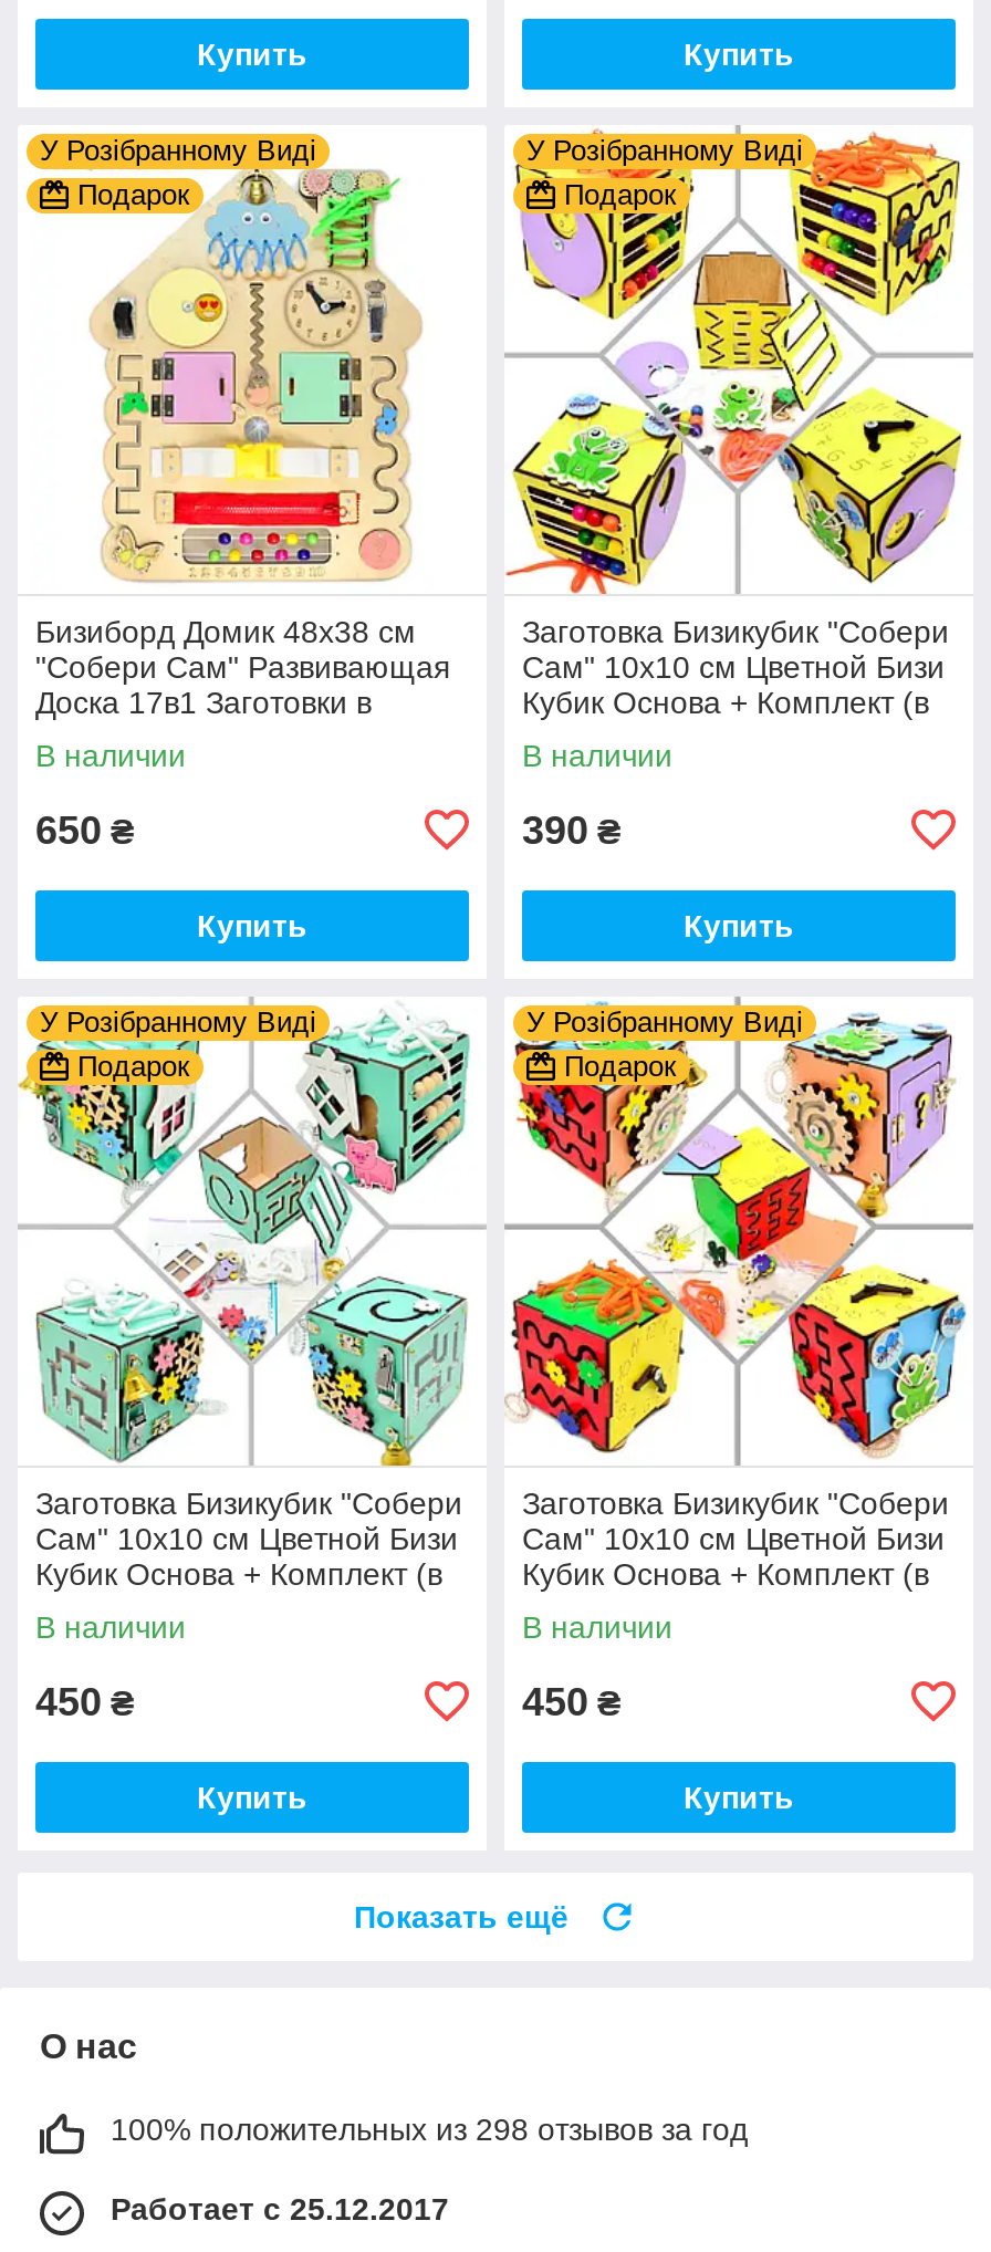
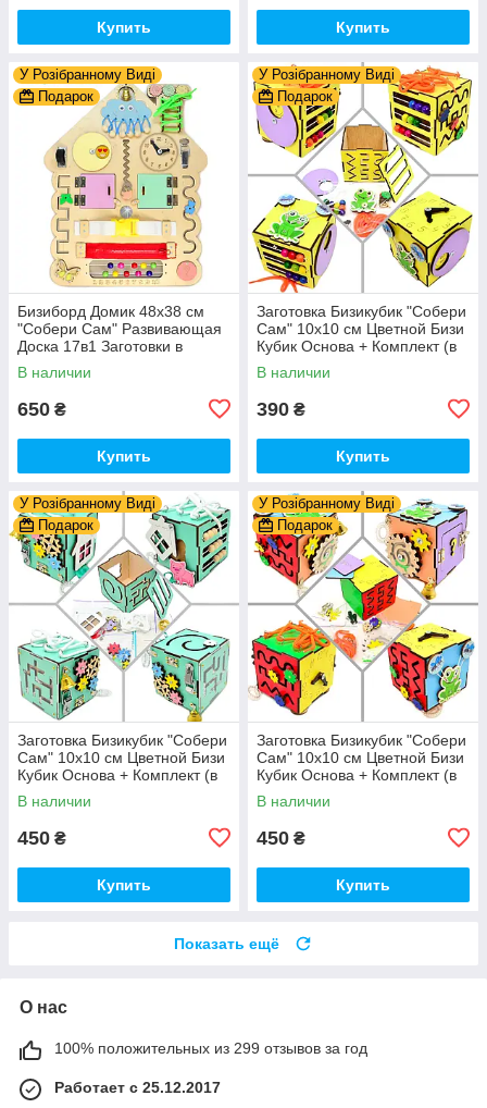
[111,2111,748,2146] 100% положительных из 298 отзывов за год -> [54,1039,367,1057] 100% положительных из 299 отзывов за год

